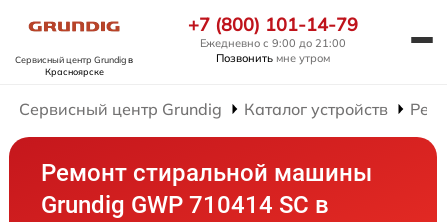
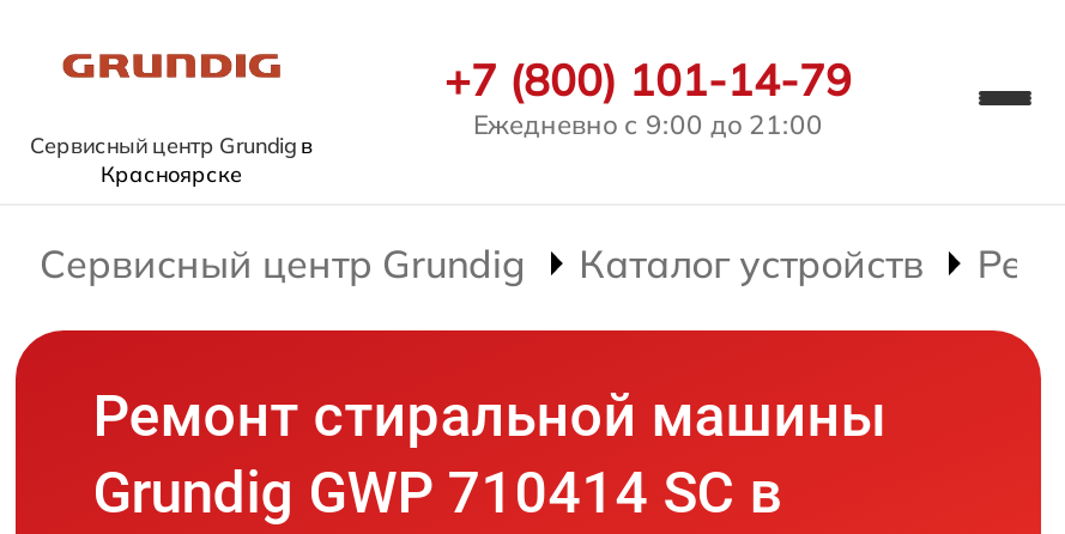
[216,50,330,64] Позвонить мне утром -> none

